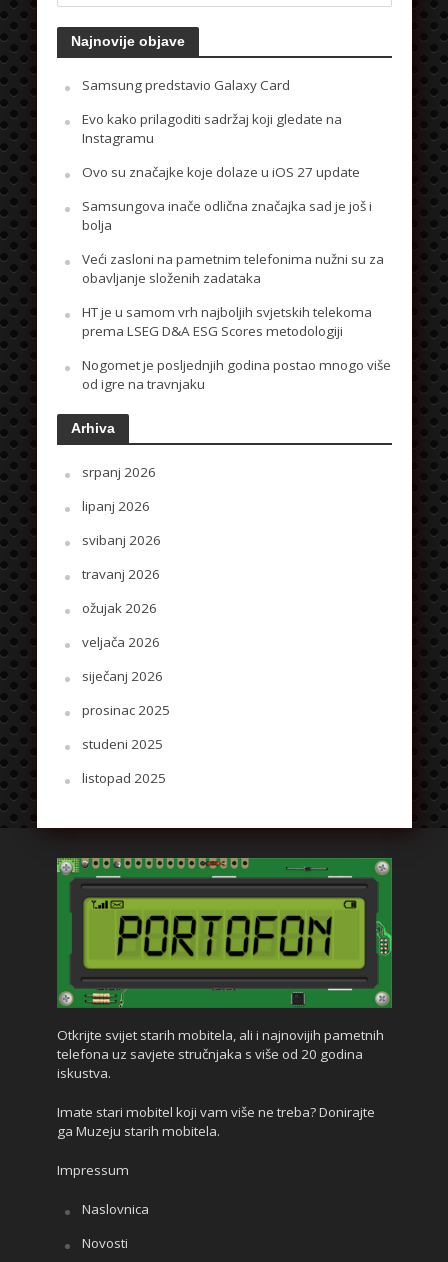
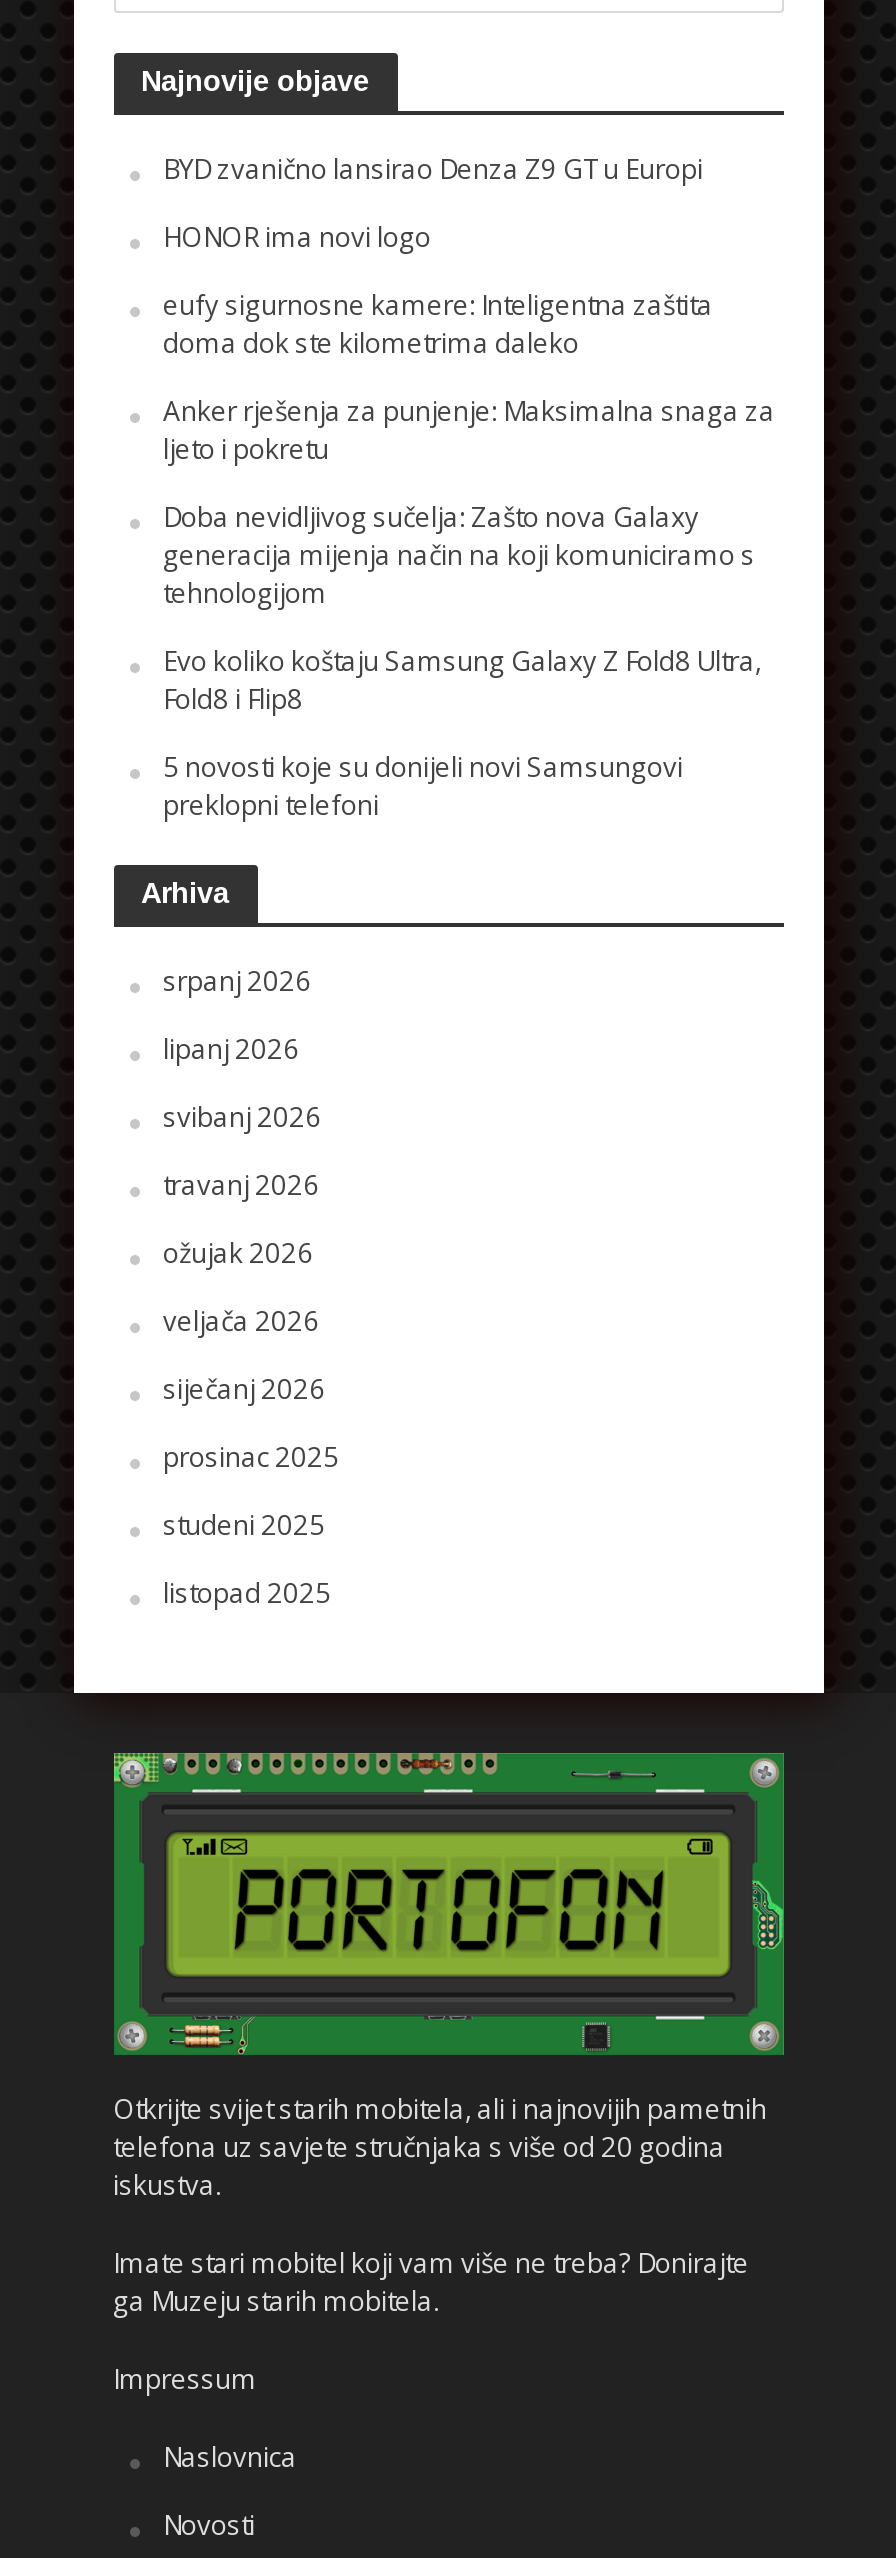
[81,76,289,94] Samsung predstavio Galaxy Card -> [163,151,703,187] BYD zvanično lansirao Denza Z9 GT u Europi
[81,110,341,147] Evo kako prilagoditi sadržaj koji gledate na | Instagramu -> [163,219,431,255] HONOR ima novi logo
[81,163,359,181] Ovo su značajke koje dolaze u iOS 27 update -> [163,287,713,361] eufy sigurnosne kamere: Inteligentna zaštita | doma dok ste kilometrima daleko
[81,197,371,234] Samsungova inače odlična značajka sad je još i | bolja -> [163,393,775,467] Anker rješenja za punjenje: Maksimalna snaga za | ljeto i pokretu
[81,250,383,287] Veći zasloni na pametnim telefonima nužni su za | obavljanje složenih zadataka -> [163,499,755,611] Doba nevidljivog sučelja: Zašto nova Galaxy | generacija mijenja način na koji komuniciramo s | tehnologijom
[81,303,371,340] HT je u samom vrh najboljih svjetskih telekoma | prema LSEG D&A ESG Scores metodologiji -> [163,643,761,717] Evo koliko koštaju Samsung Galaxy Z Fold8 Ultra, | Fold8 i Flip8
[81,356,390,393] Nogomet je posljednjih godina postao mnogo više | od igre na travnjaku -> [163,749,683,823] 5 novosti koje su donijeli novi Samsungovi | preklopni telefoni

